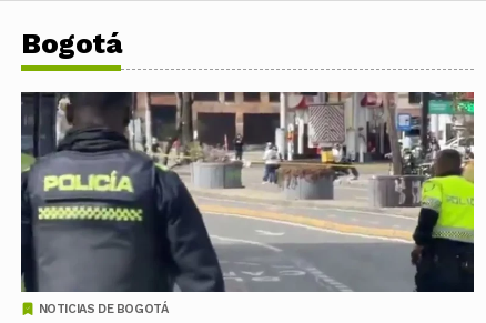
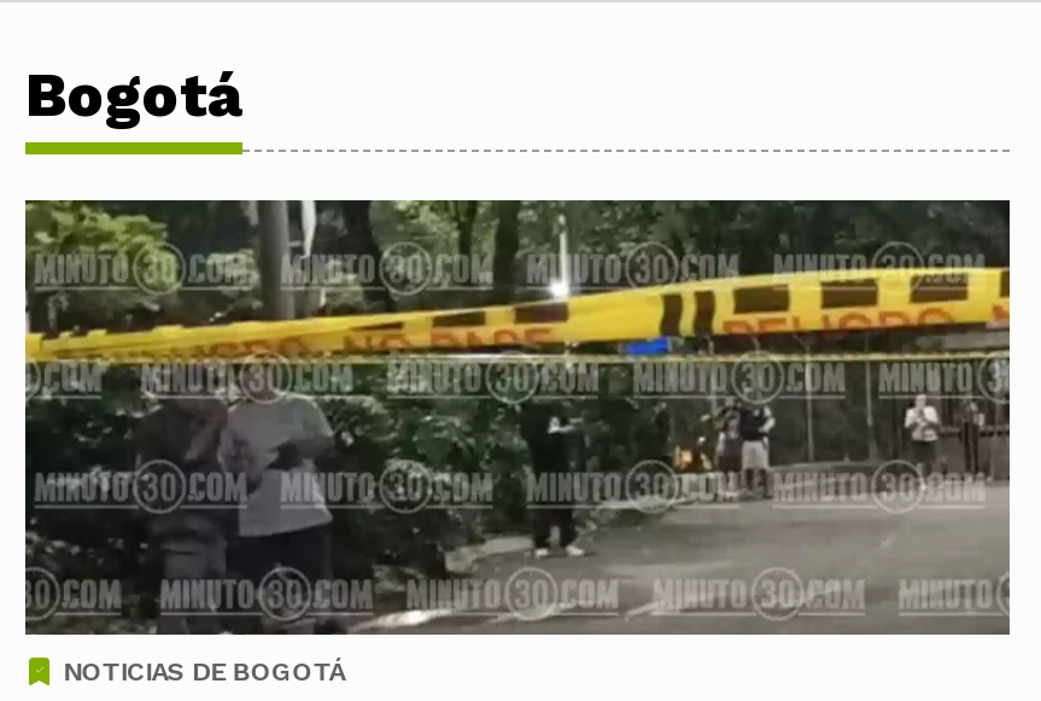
[20,91,475,293] [image] -> [23,198,1012,637] [image]

